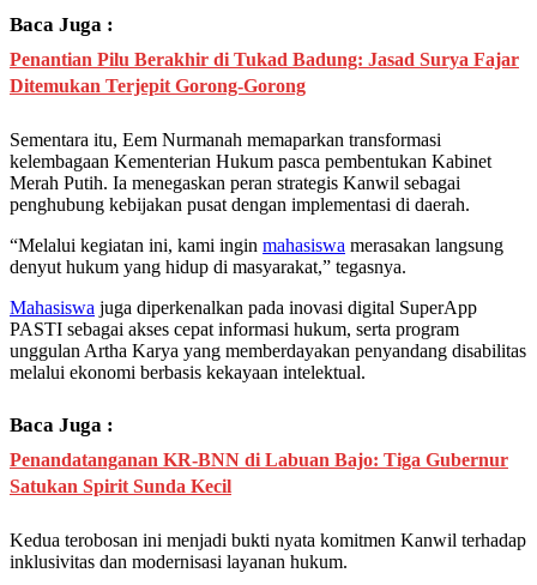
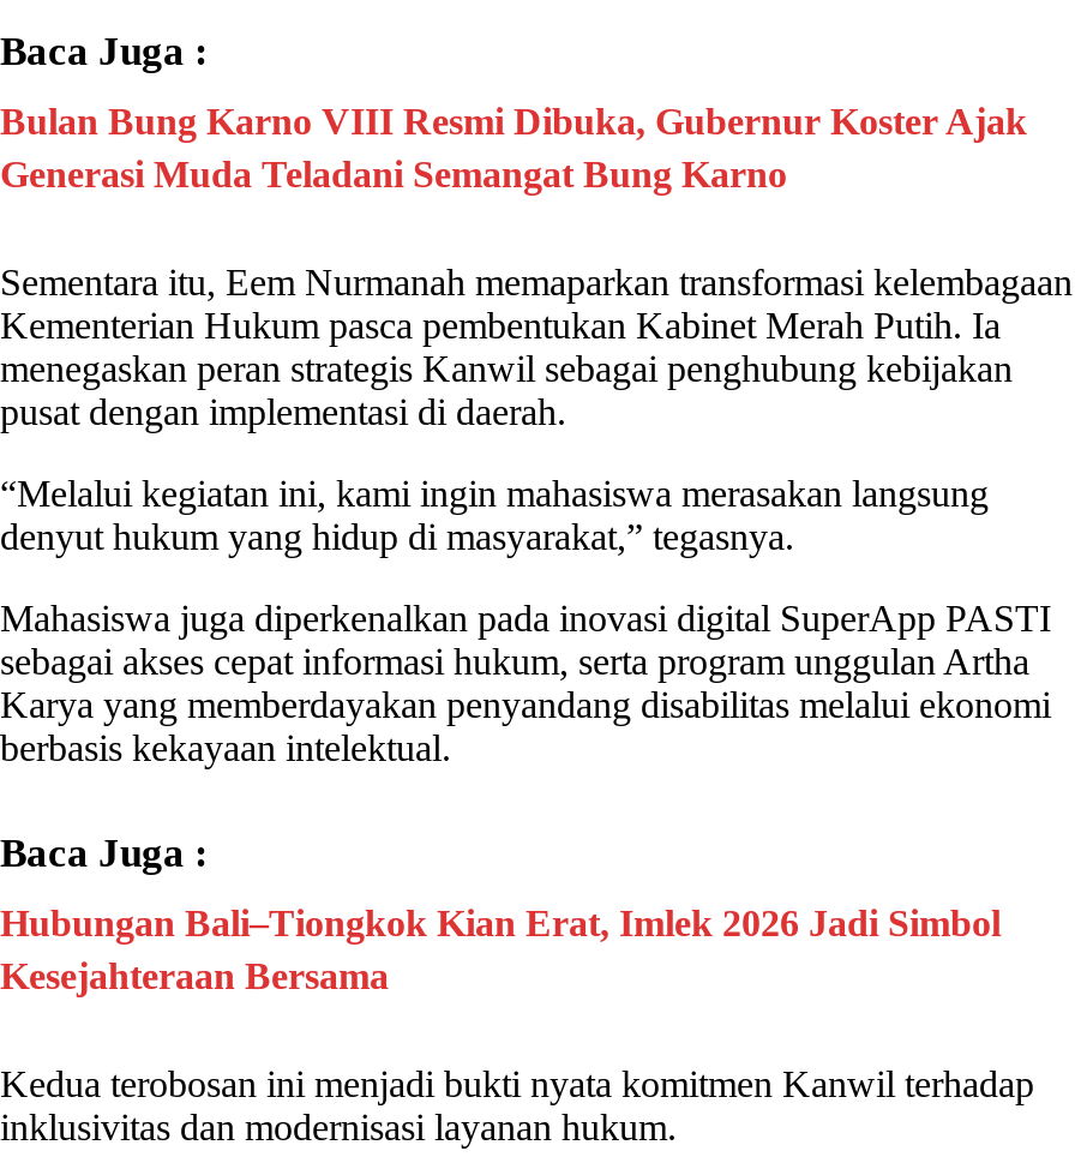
[10,49,519,96] Penantian Pilu Berakhir di Tukad Badung: Jasad Surya Fajar | Ditemukan Terjepit Gorong-Gorong -> [0,100,1027,194] Bulan Bung Karno VIII Resmi Dibuka, Gubernur Koster Ajak | Generasi Muda Teladani Semangat Bung Karno
[10,450,508,497] Penandatanganan KR-BNN di Labuan Bajo: Tiga Gubernur | Satukan Spirit Sunda Kecil -> [0,902,1001,995] Hubungan Bali–Tiongkok Kian Erat, Imlek 2026 Jadi Simbol | Kesejahteraan Bersama

